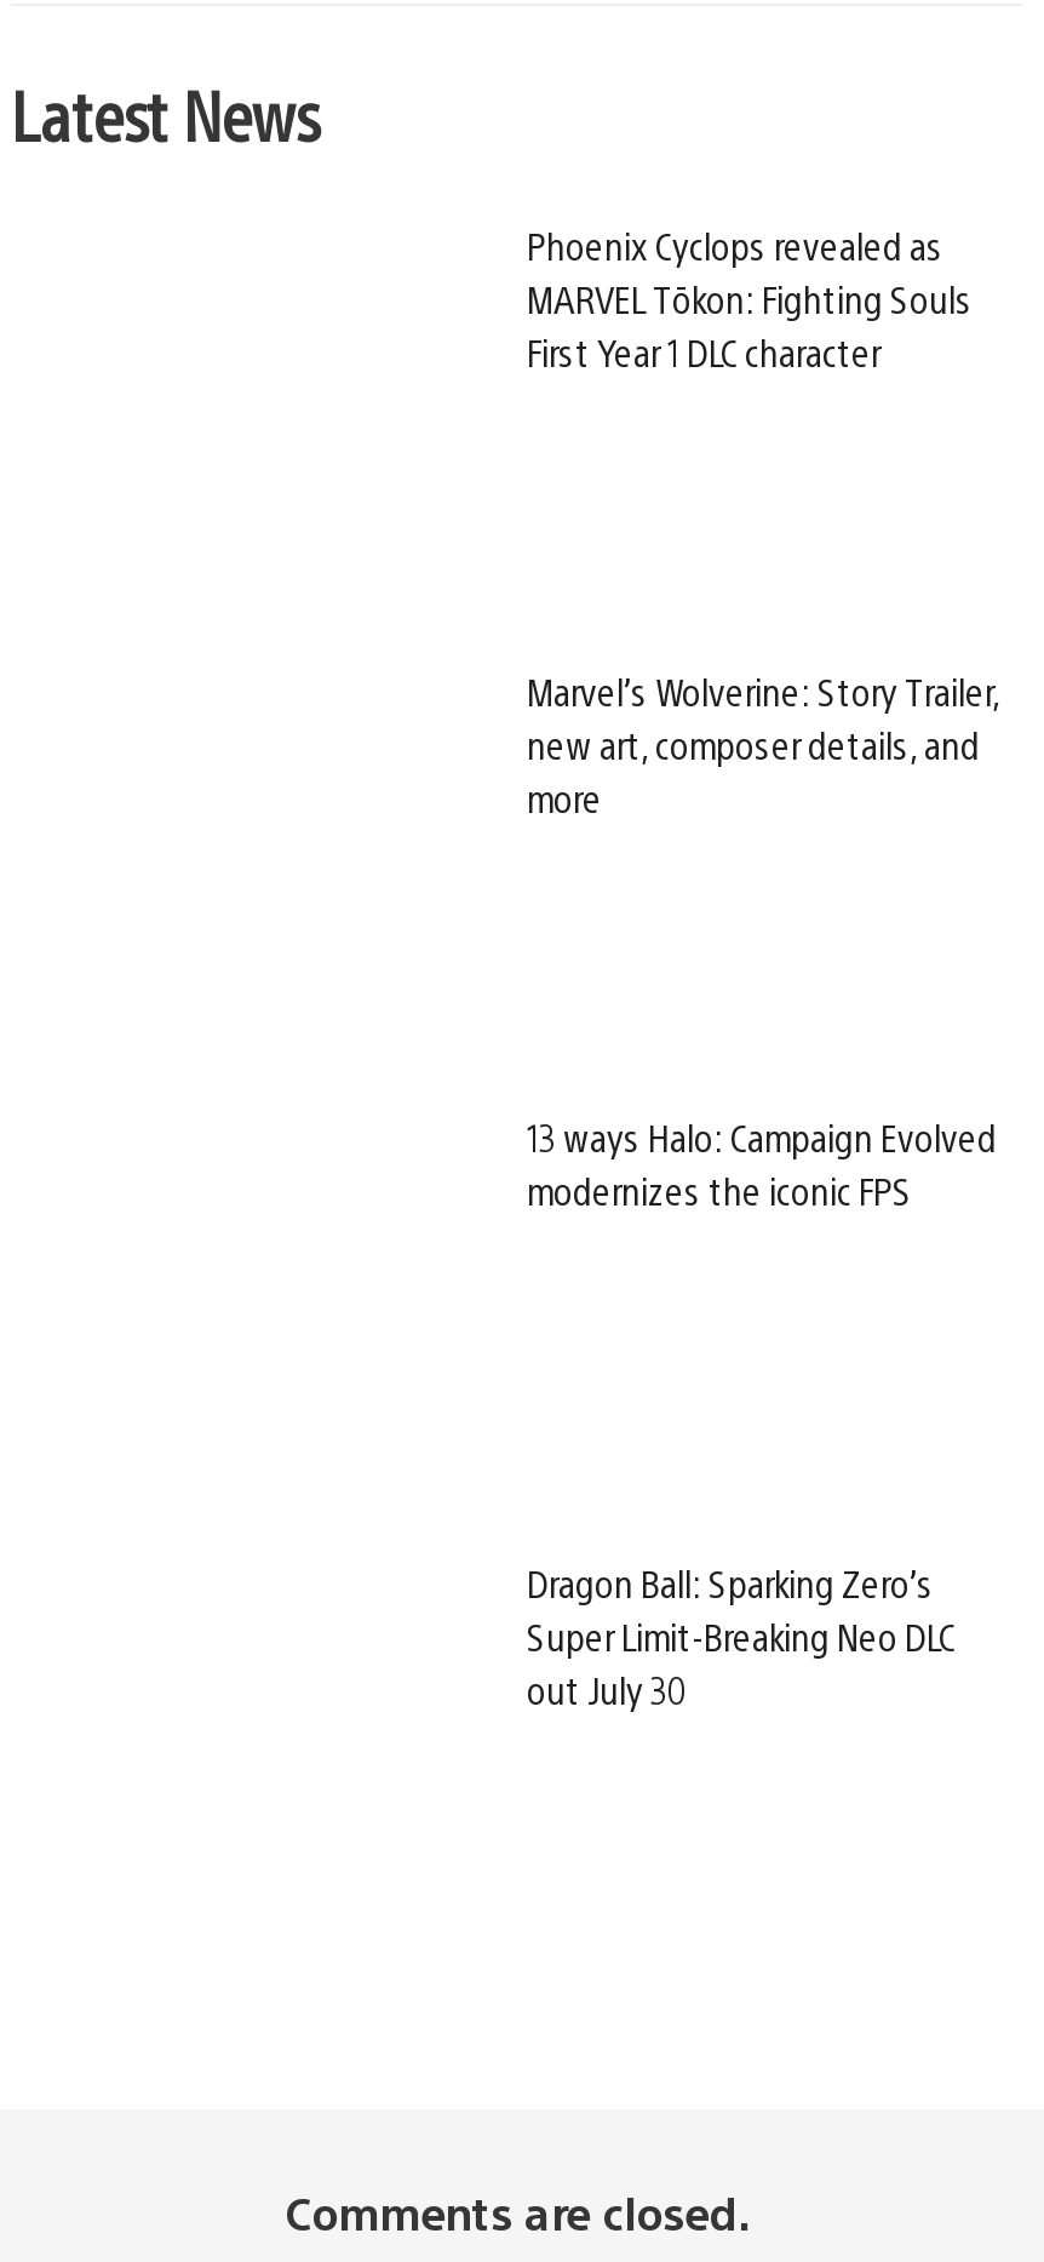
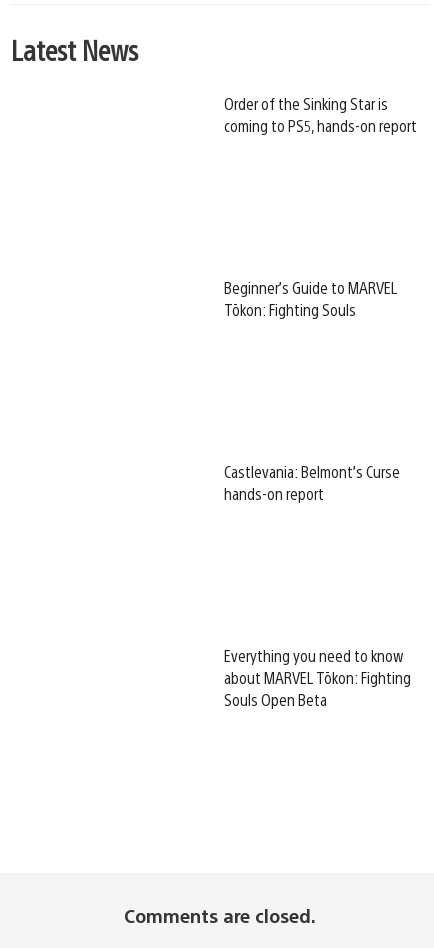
[527,218,973,376] Phoenix Cyclops revealed as | MARVEL Tōkon: Fighting Souls | First Year 1 DLC character -> [224,92,417,135] Order of the Sinking Star is | coming to PS5, hands-on report
[527,664,999,821] Marvel’s Wolverine: Story Trailer, | new art, composer details, and | more -> [224,276,397,319] Beginner’s Guide to MARVEL | Tōkon: Fighting Souls
[527,1110,997,1214] 13 ways Halo: Campaign Evolved | modernizes the iconic FPS -> [224,460,400,503] Castlevania: Belmont’s Curse | hands-on report
[527,1556,956,1713] Dragon Ball: Sparking Zero’s | Super Limit-Breaking Neo DLC | out July 30 -> [224,644,411,709] Everything you need to know | about MARVEL Tōkon: Fighting | Souls Open Beta

